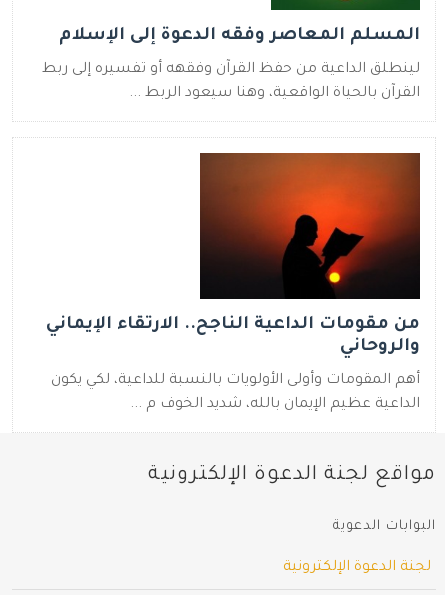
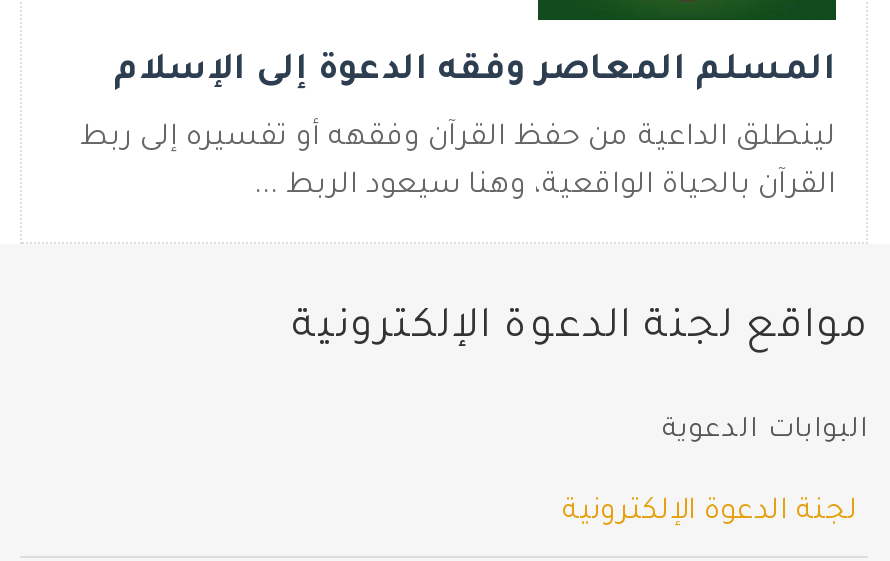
[46,152,421,413] [image] | من مقومات الداعية الناجح.. الارتقاء الإيماني | والروحاني | أهم المقومات وأولى الأولويات بالنسبة للداعية، لكي يكون | الداعية عظيم الإيمان بالله، شديد الخوف م ... -> none

